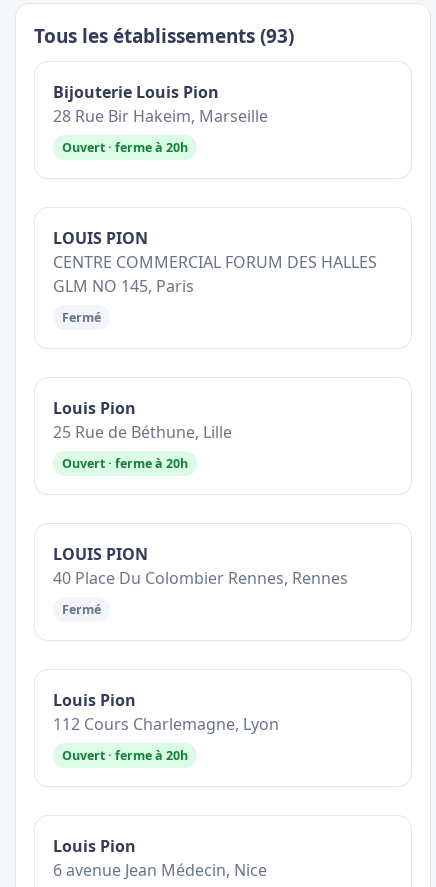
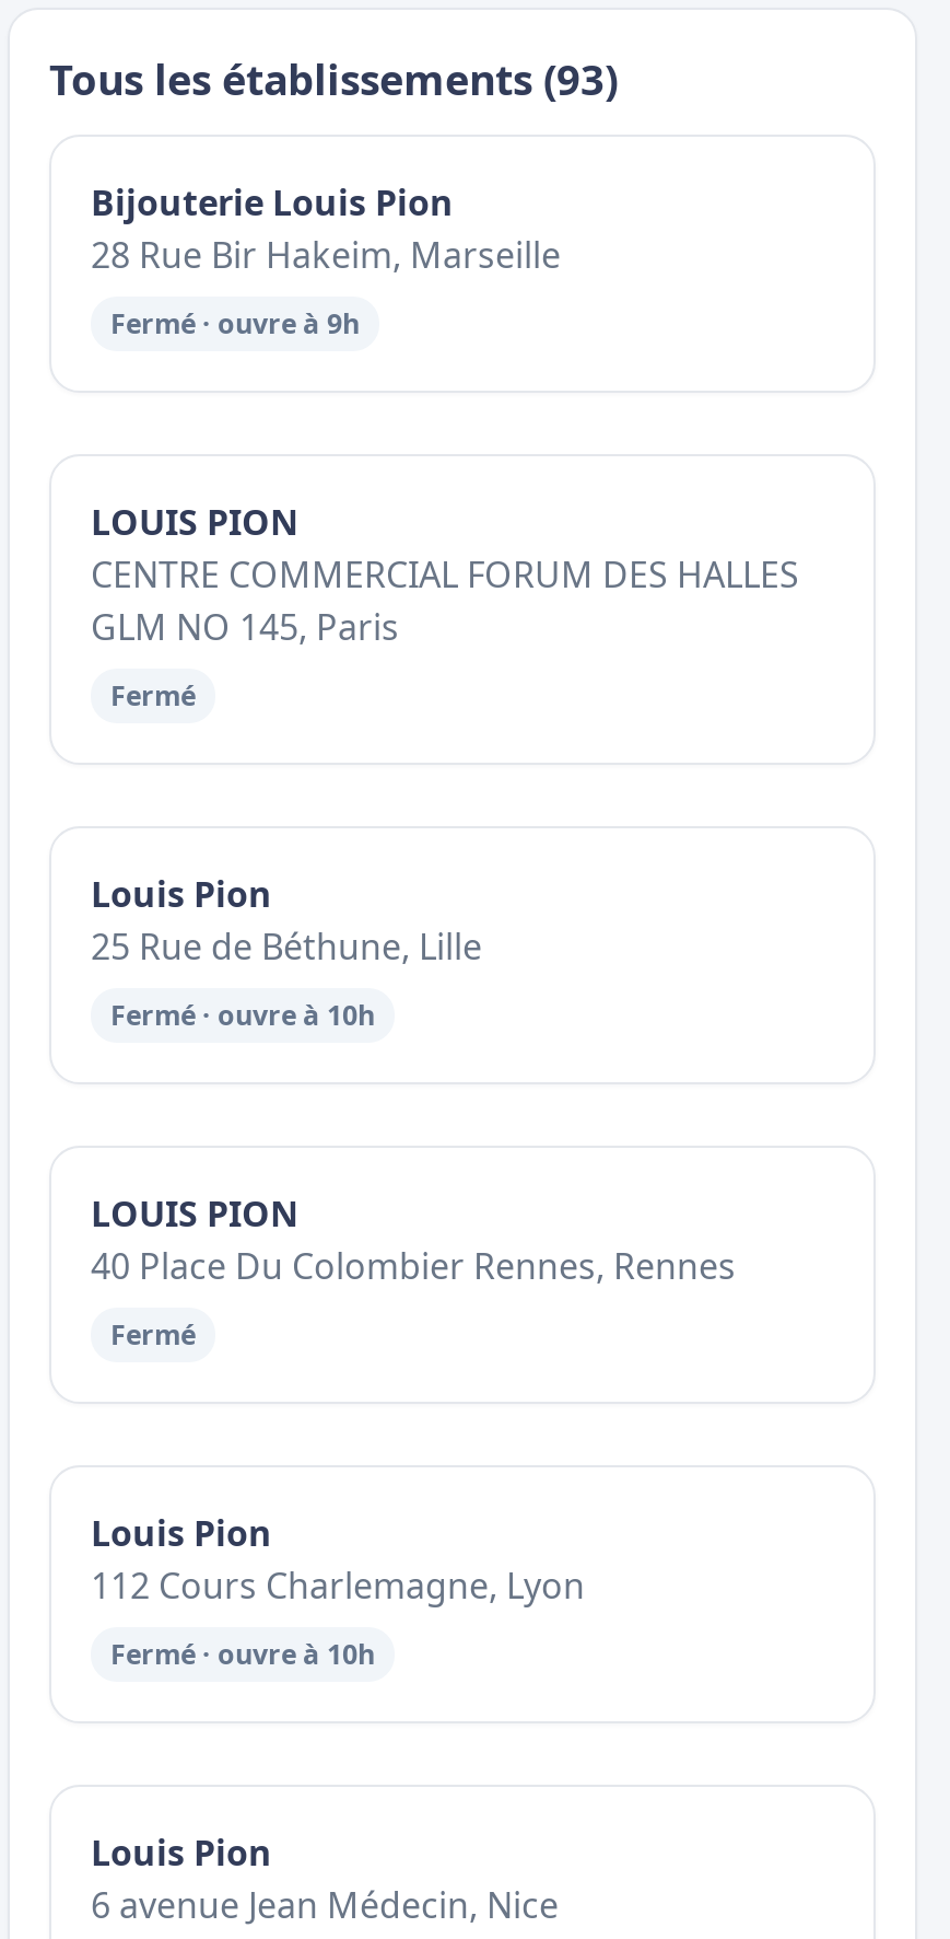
[62,139,188,156] Ouvert · ferme à 20h -> [110,305,360,342] Fermé · ouvre à 9h
[62,455,188,472] Ouvert · ferme à 20h -> [110,997,375,1034] Fermé · ouvre à 10h
[62,747,188,764] Ouvert · ferme à 20h -> [110,1636,375,1673] Fermé · ouvre à 10h

